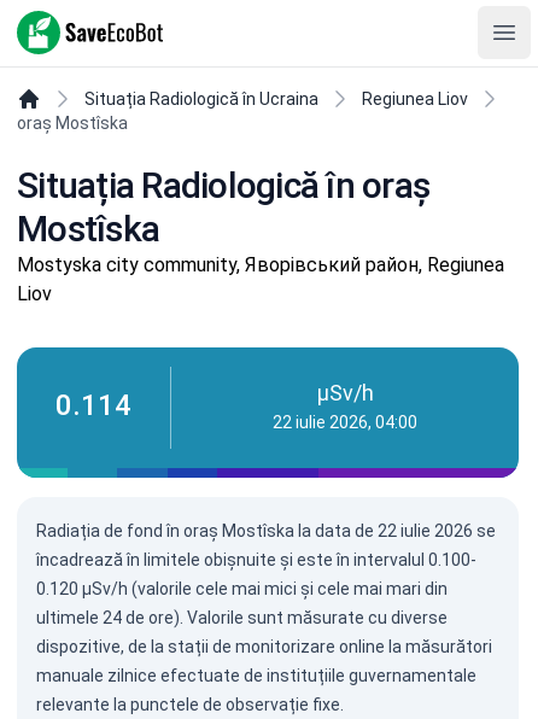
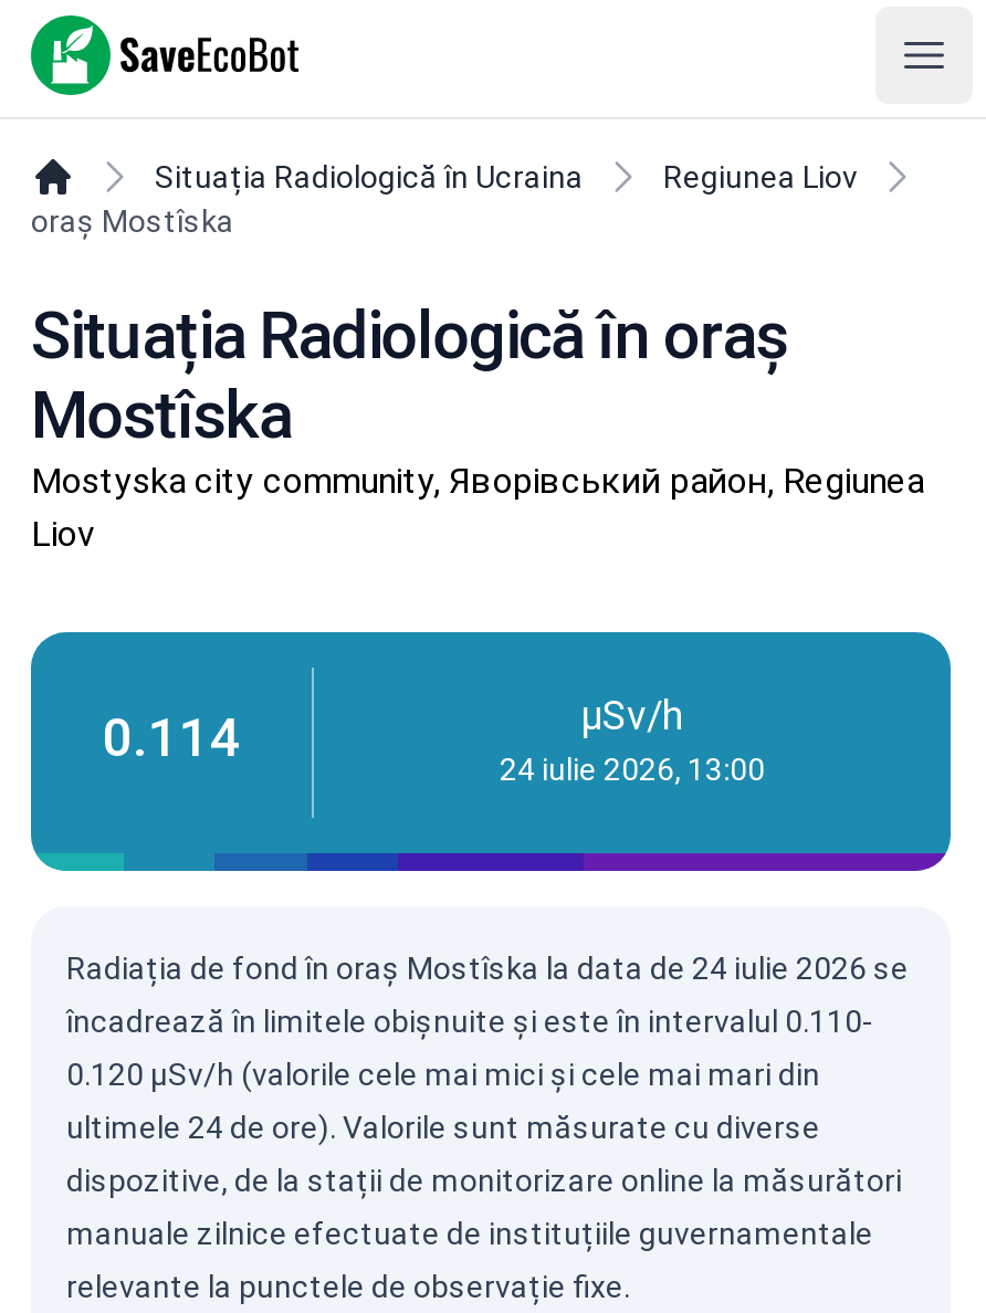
[273,413,417,432] 22 iulie 2026, 04:00 -> [500,752,765,787] 24 iulie 2026, 13:00
[36,521,496,540] Radiația de fond în oraș Mostîska la data de 22 iulie 2026 se -> [66,950,909,986] Radiația de fond în oraș Mostîska la data de 24 iulie 2026 se
[36,550,476,569] încadrează în limitele obișnuite și este în intervalul 0.100- -> [66,1004,873,1039] încadrează în limitele obișnuite și este în intervalul 0.110-

